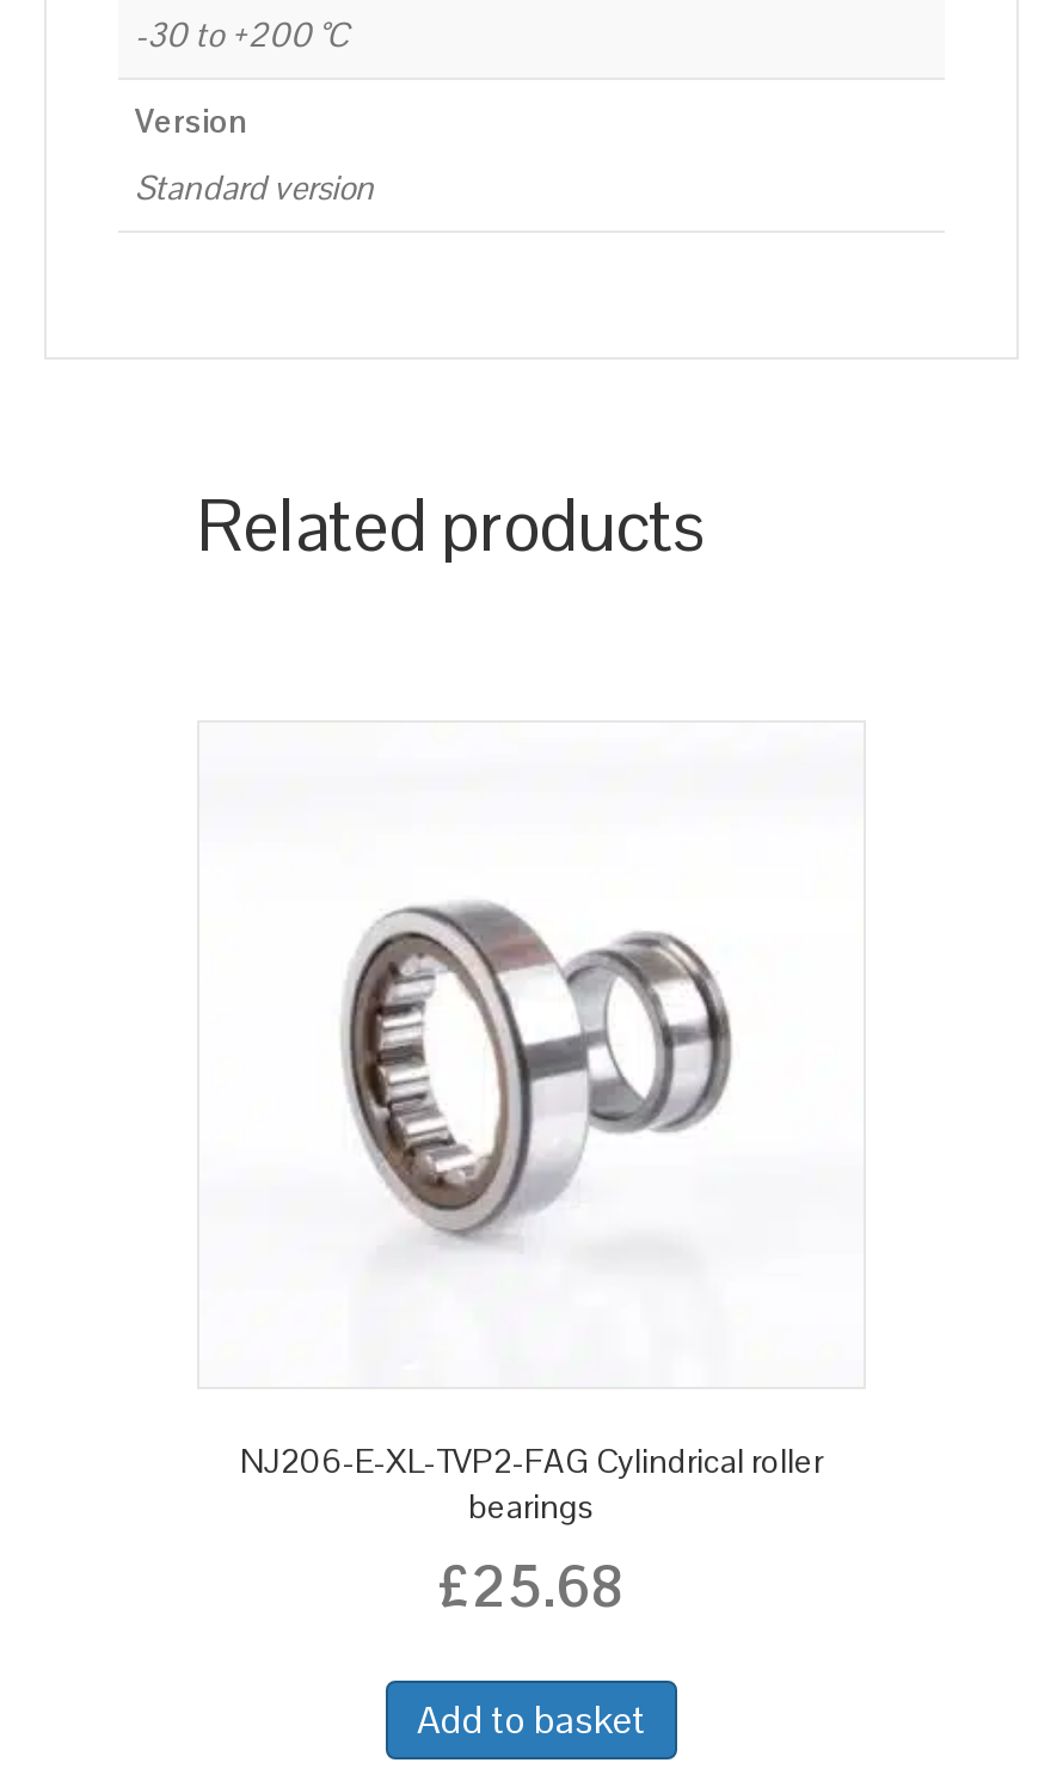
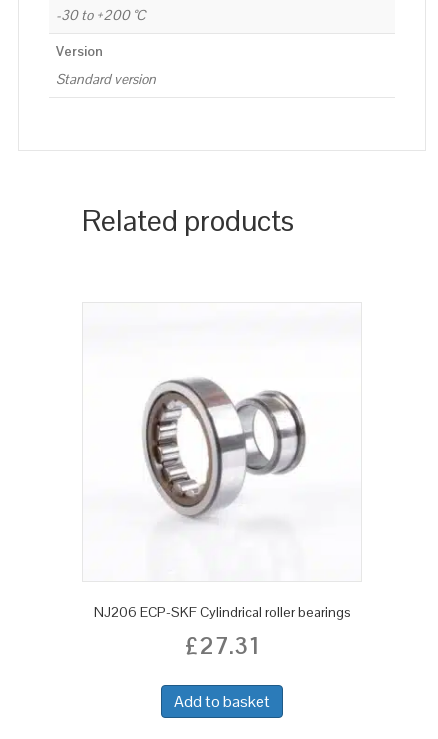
[240,1440,823,1624] NJ206-E-XL-TVP2-FAG Cylindrical roller | bearings | £25.68 -> [93,603,350,661] NJ206 ECP-SKF Cylindrical roller bearings | £27.31

